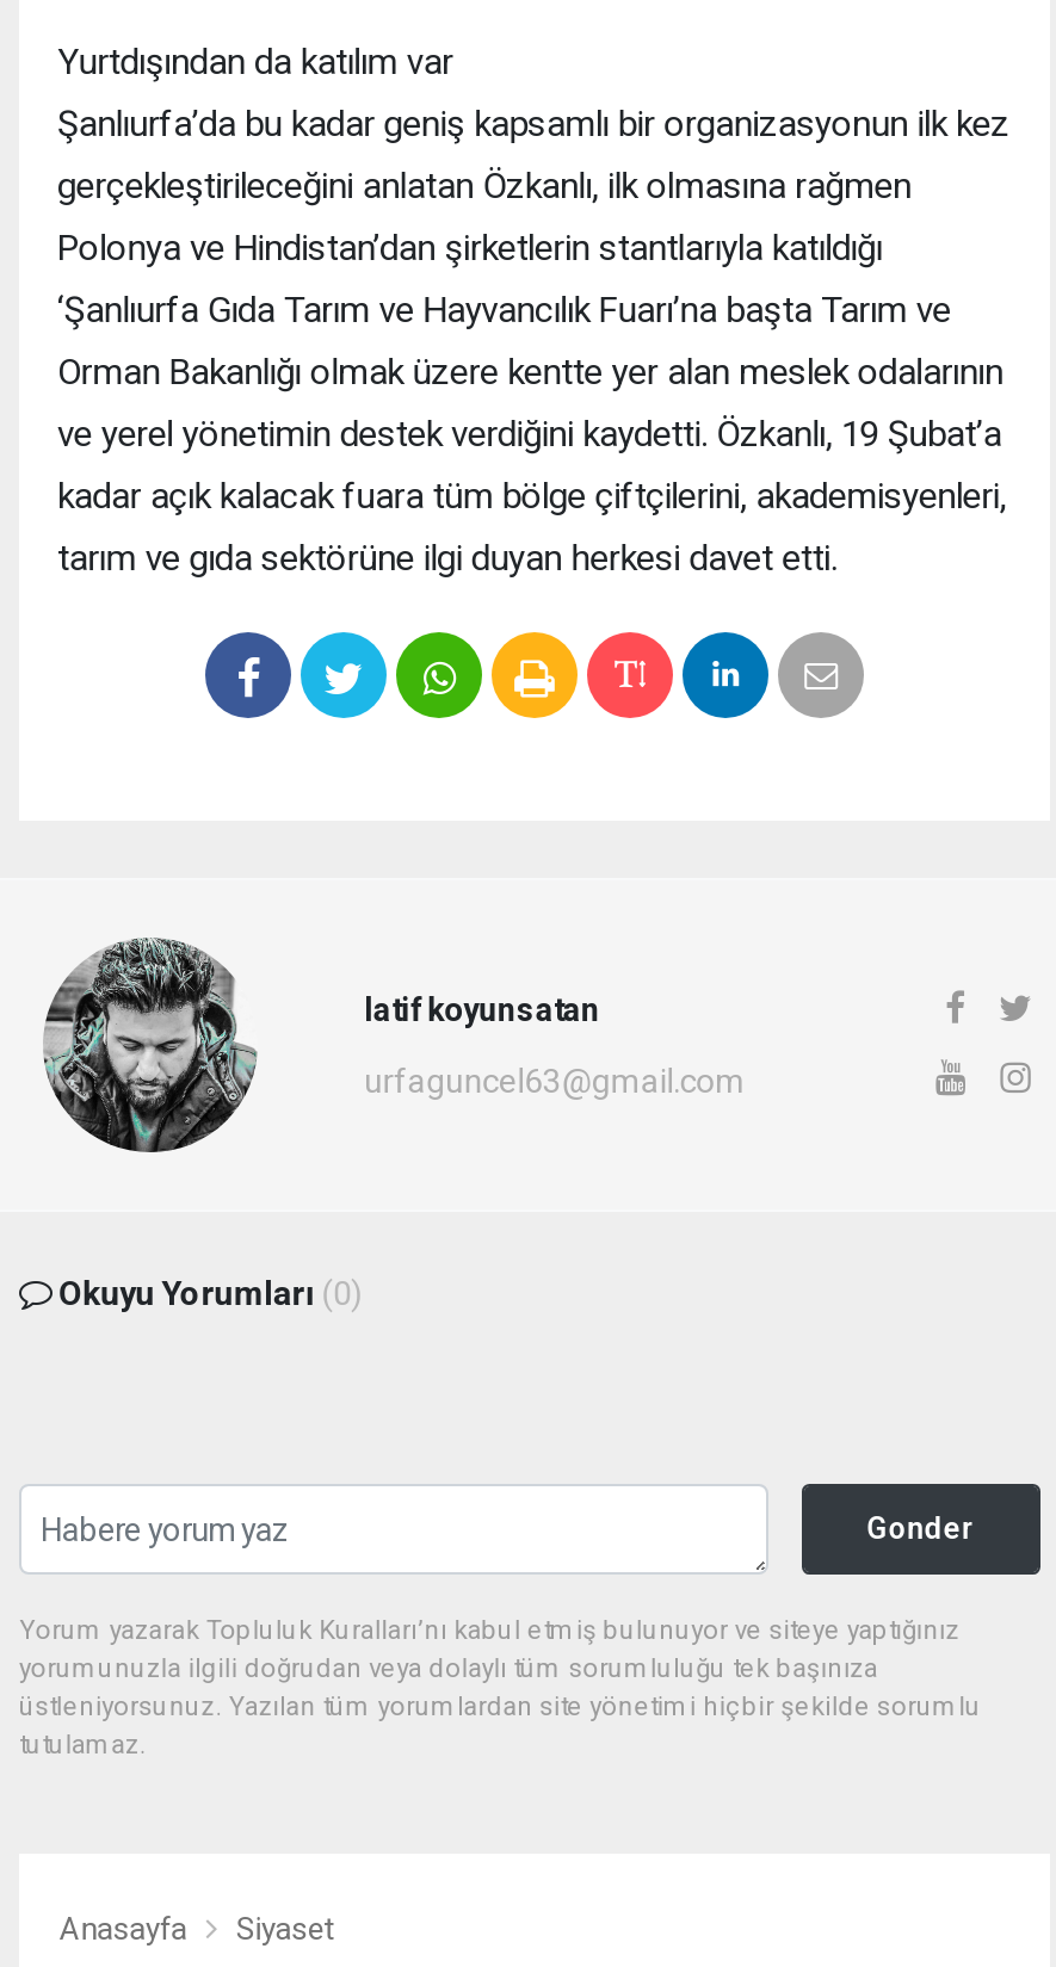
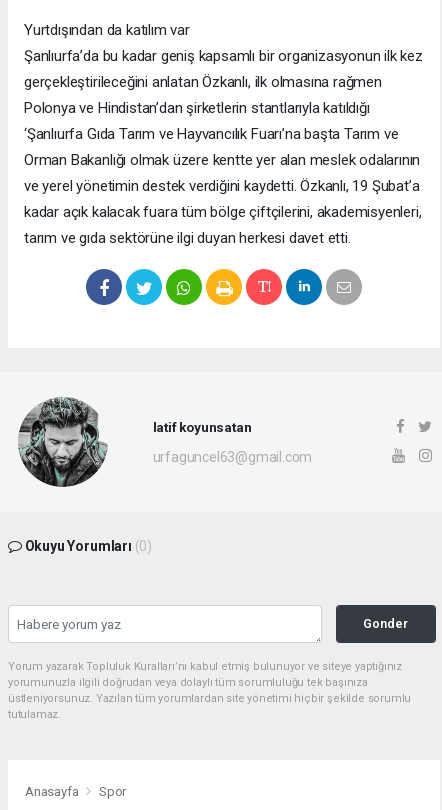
[236,1911,333,1946] Siyaset -> [99,784,126,799] Spor

